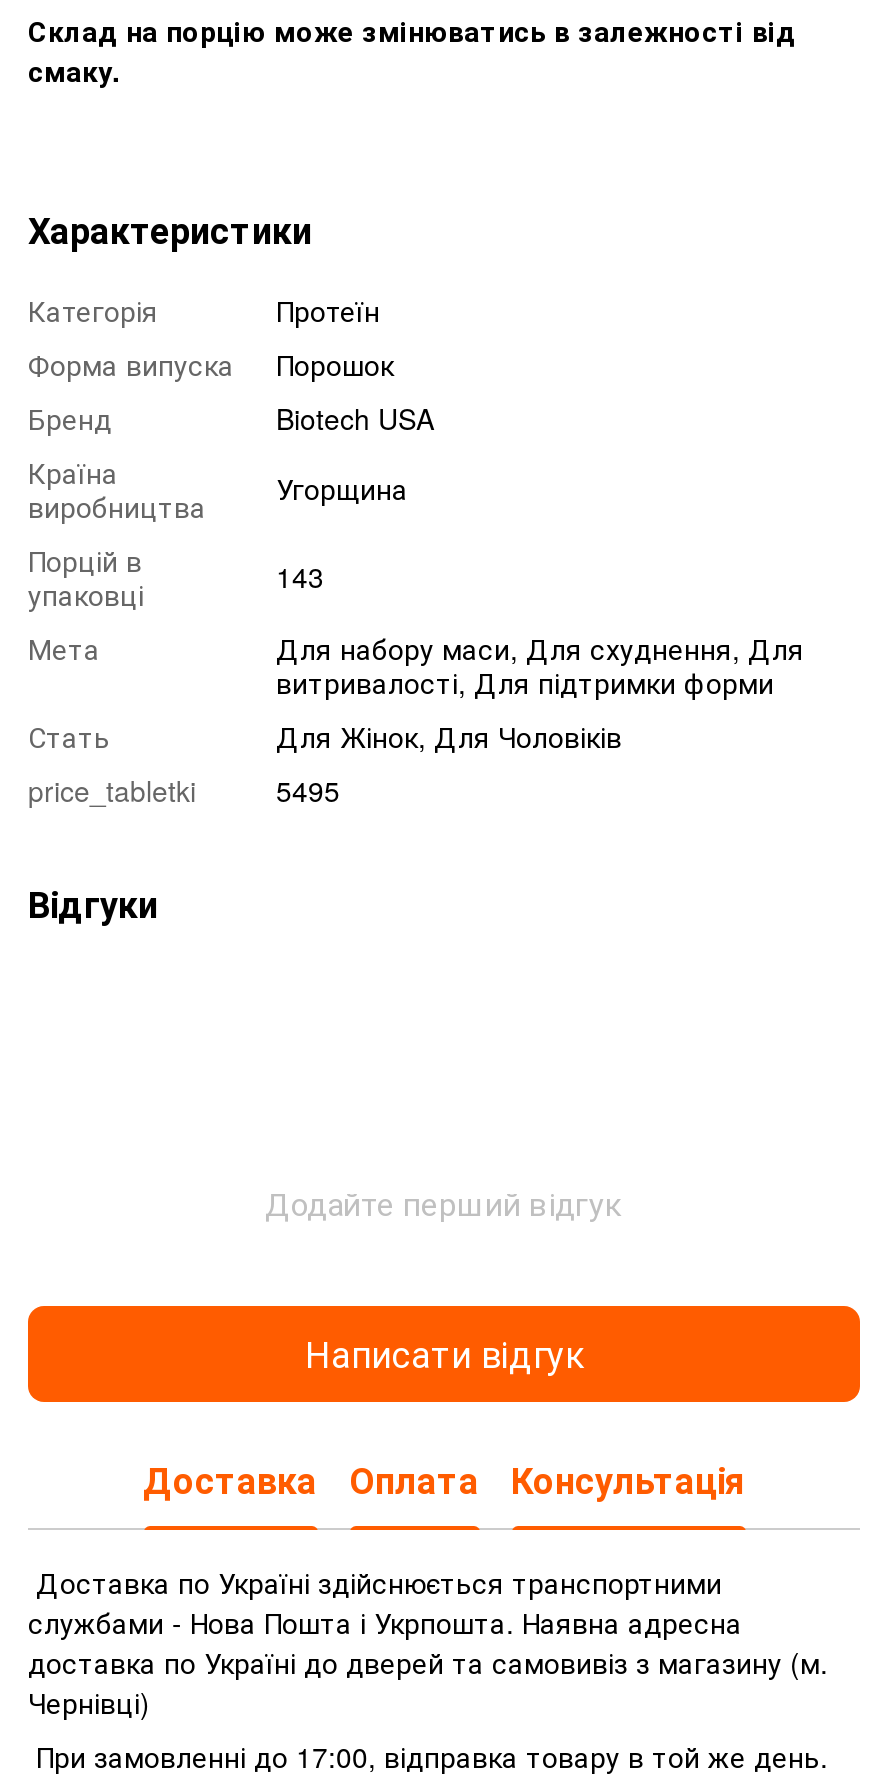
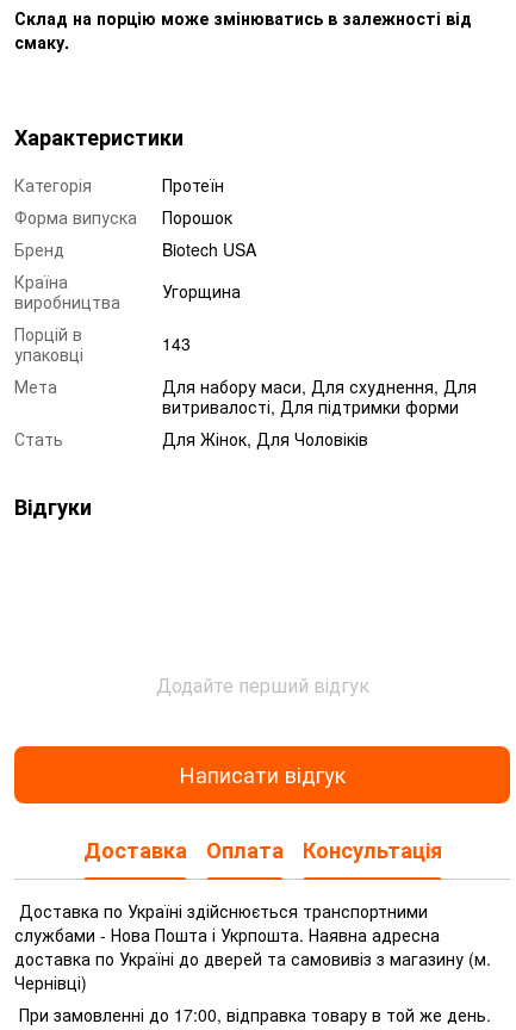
[28,770,340,810] price_tabletki | 5495 -> none

